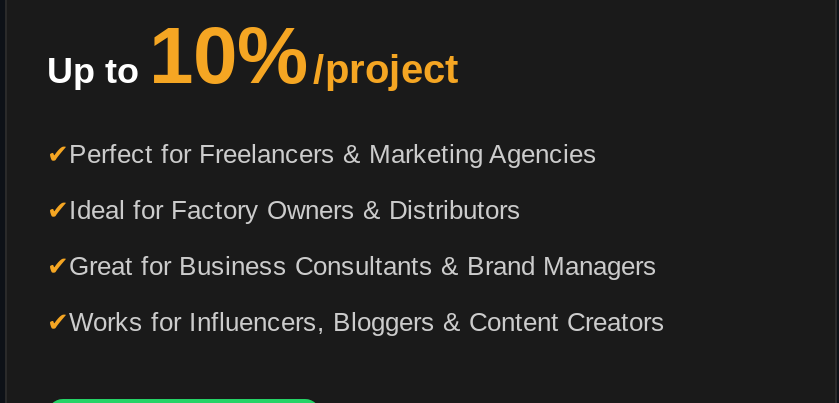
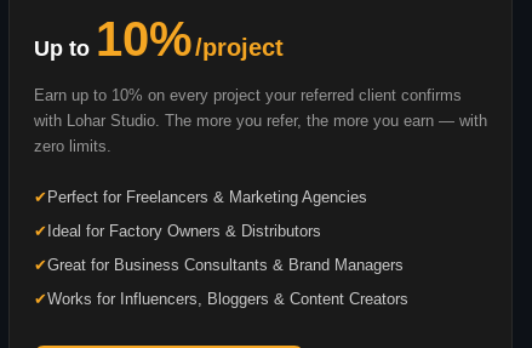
none -> [34,86,487,155] Earn up to 10% on every project your referred client confirms | with Lohar Studio. The more you refer, the more you earn — with | zero limits.

